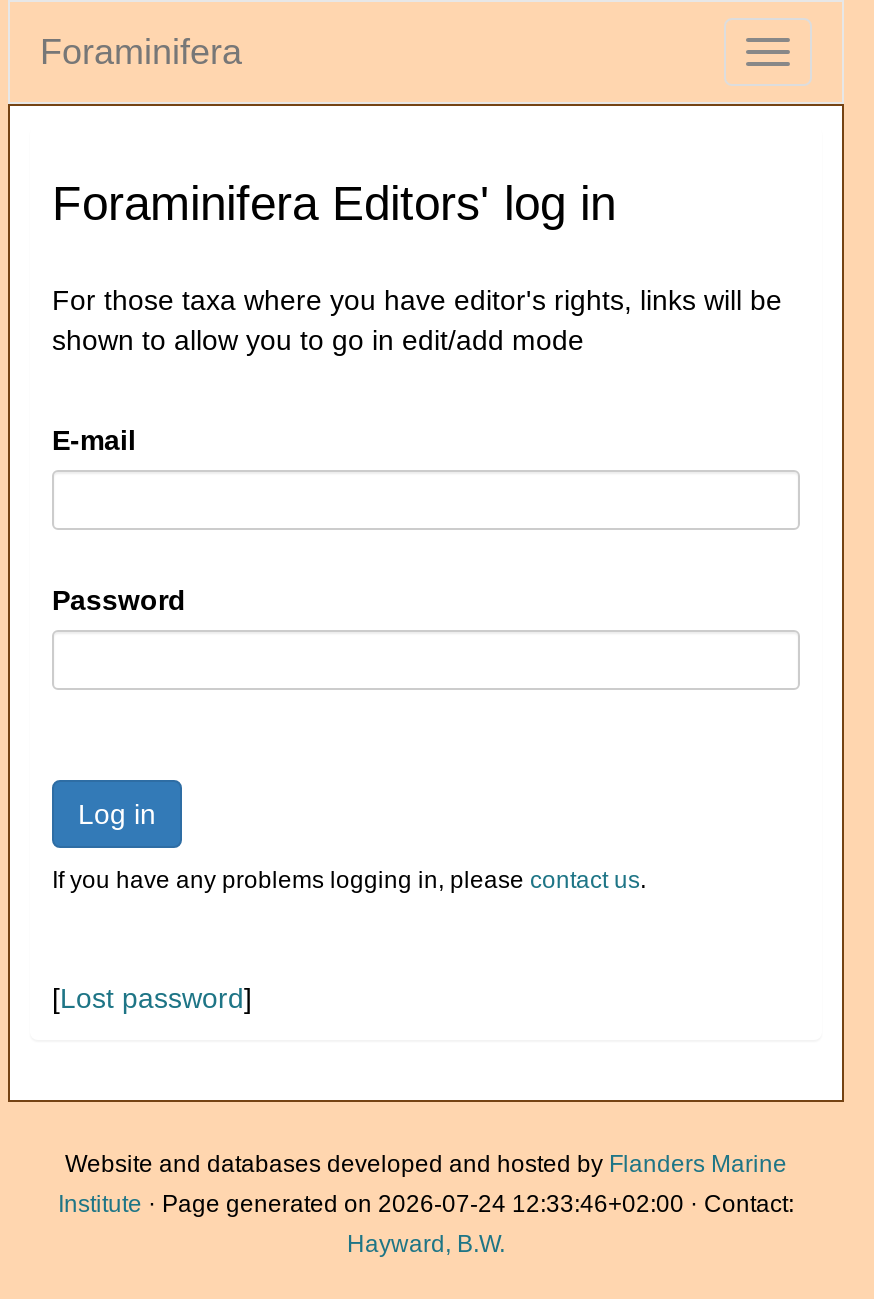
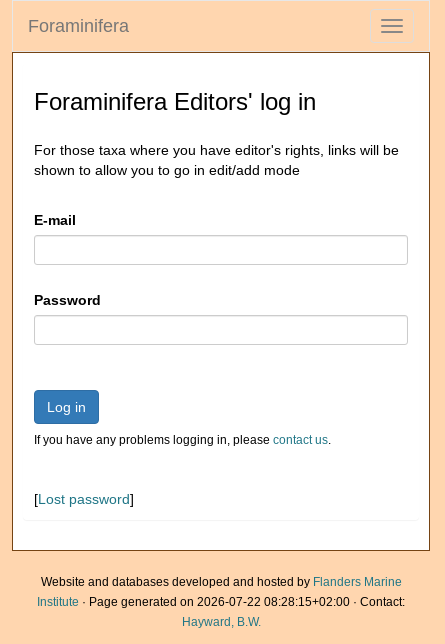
[58,1190,794,1218] Institute · Page generated on 2026-07-24 12:33:46+02:00 · Contact: -> [37,595,405,609] Institute · Page generated on 2026-07-22 08:28:15+02:00 · Contact:

